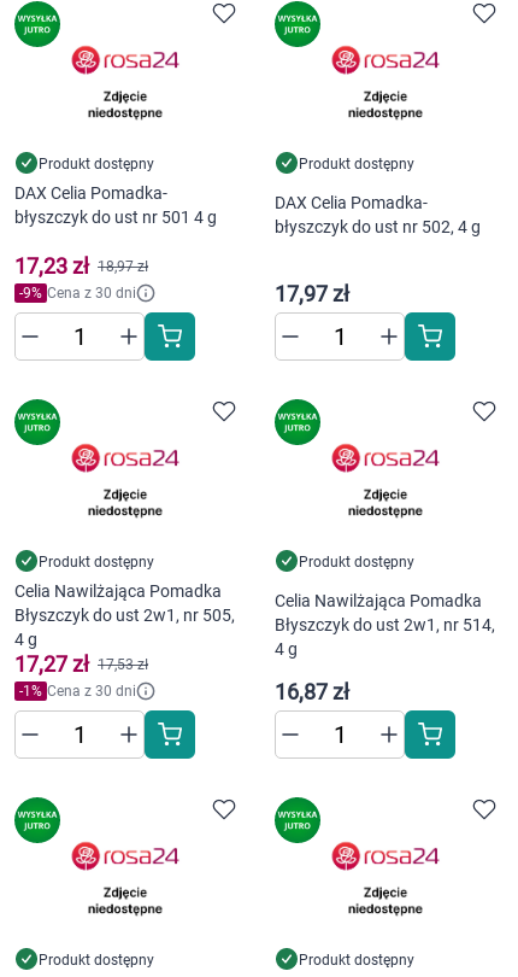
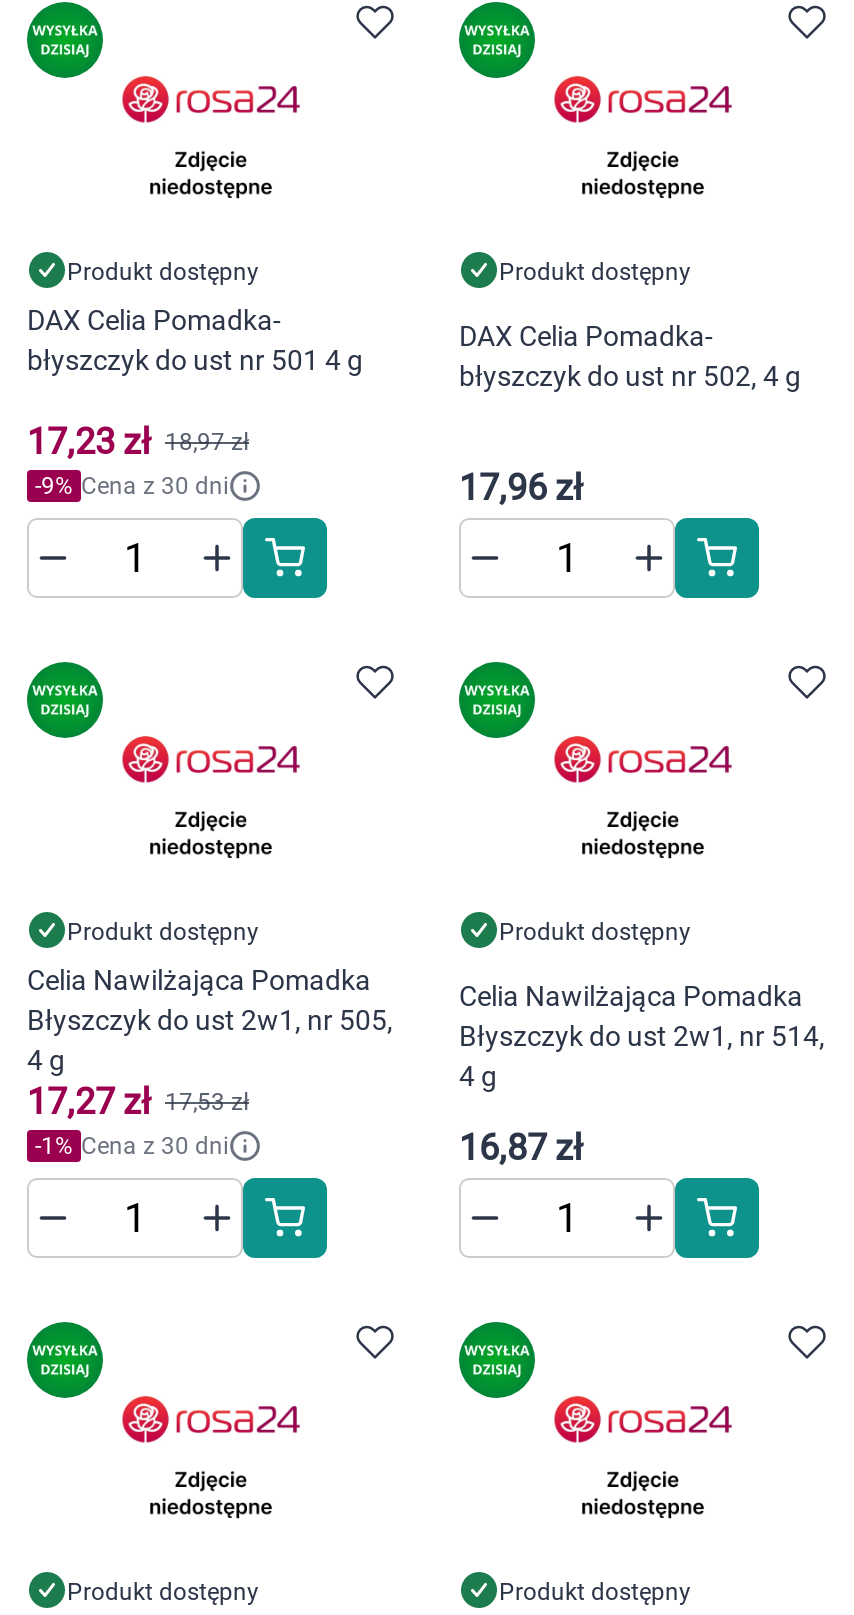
[275,281,349,306] 17,97 zł -> [459,466,583,508] 17,96 zł

